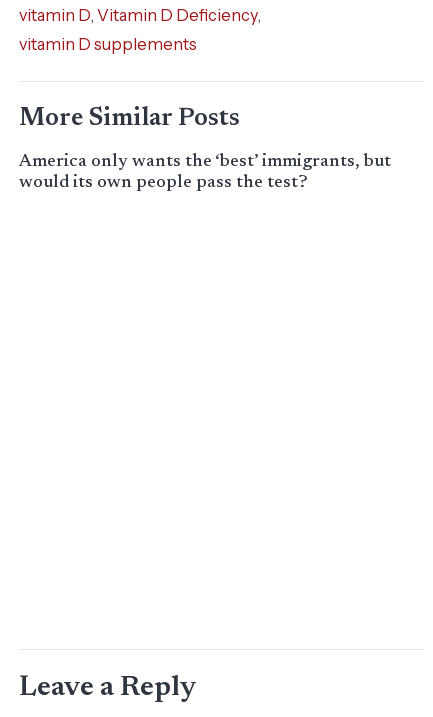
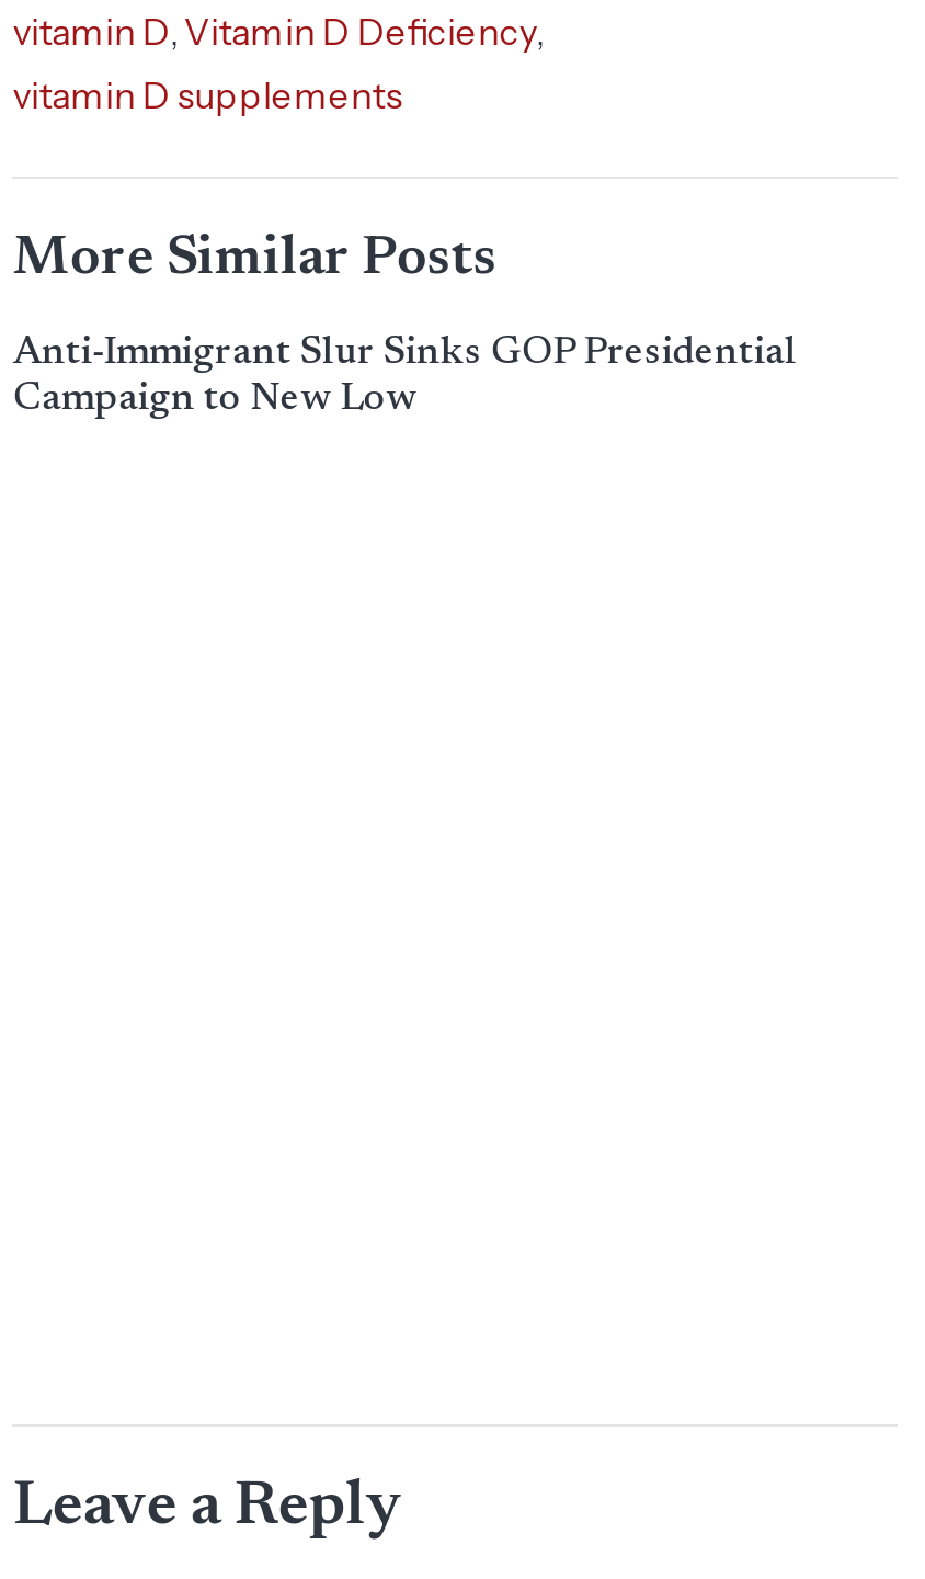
[19,152,391,191] America only wants the ‘best’ immigrants, but | would its own people pass the test? -> [13,334,798,420] Anti-Immigrant Slur Sinks GOP Presidential | Campaign to New Low

